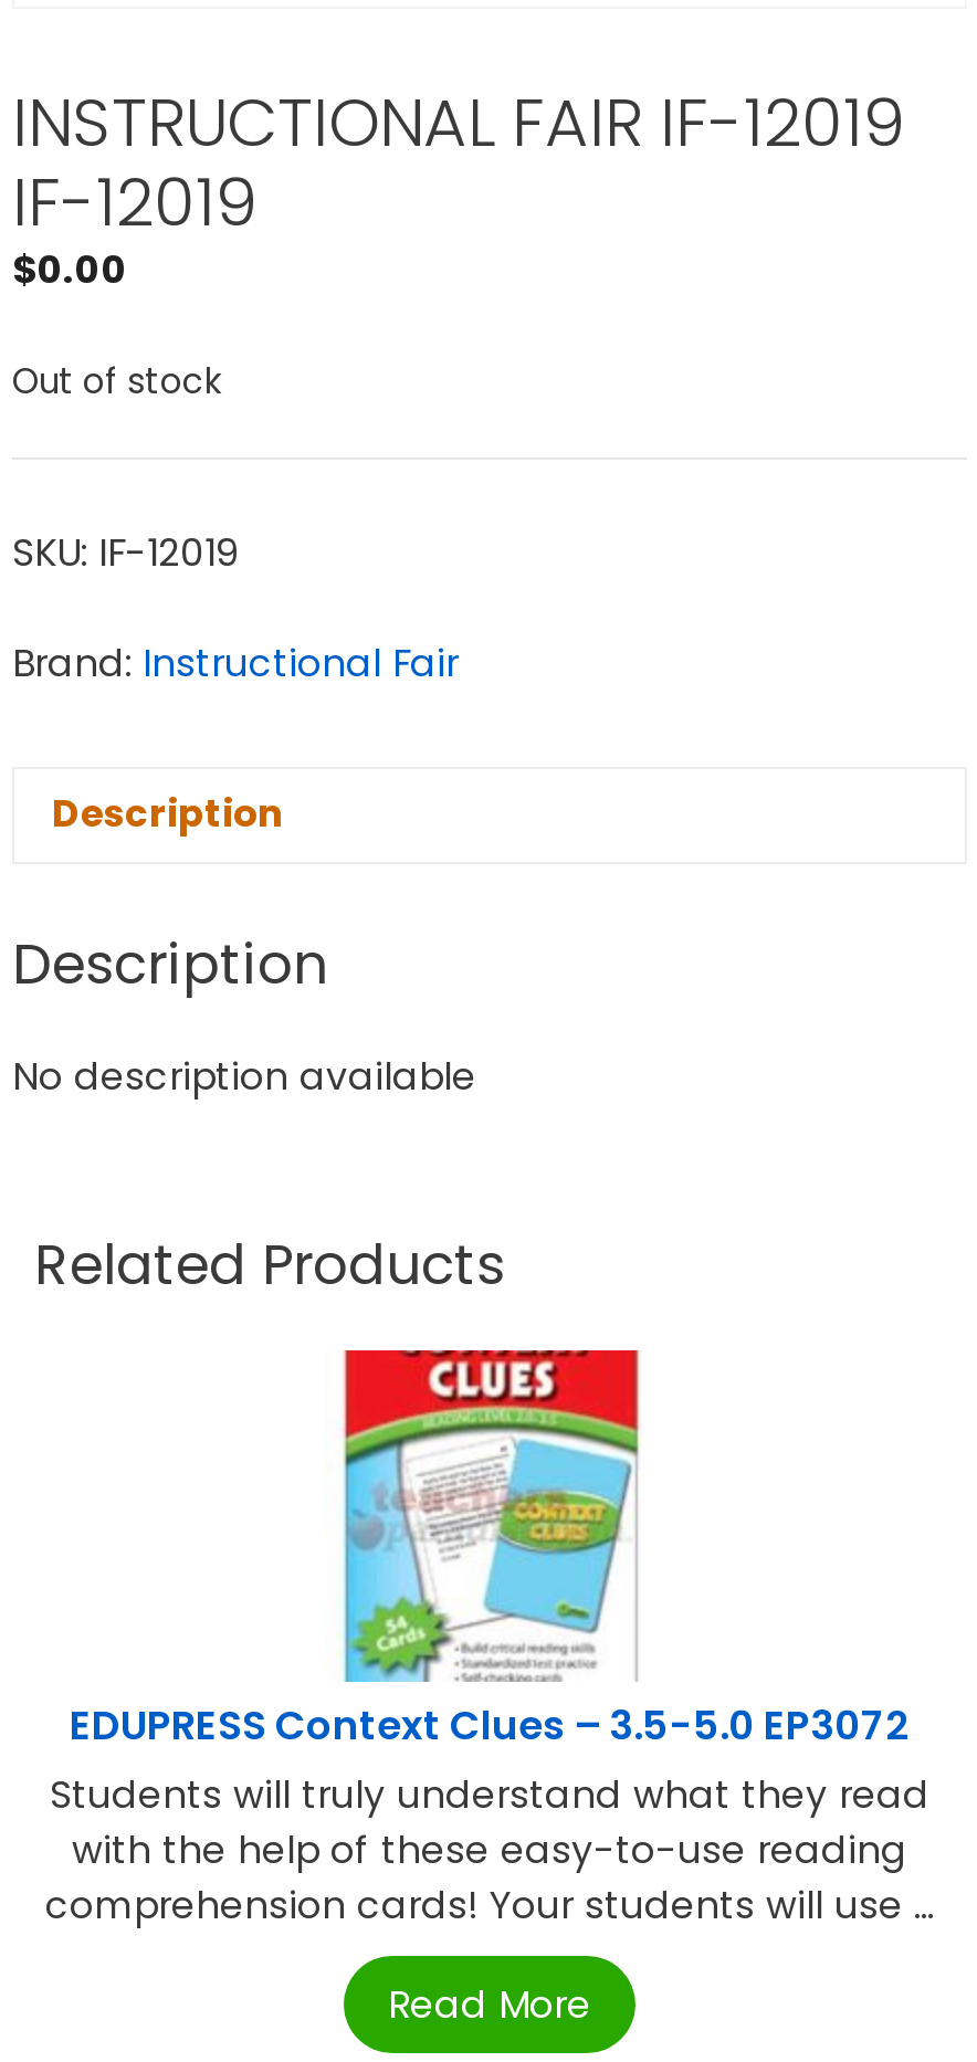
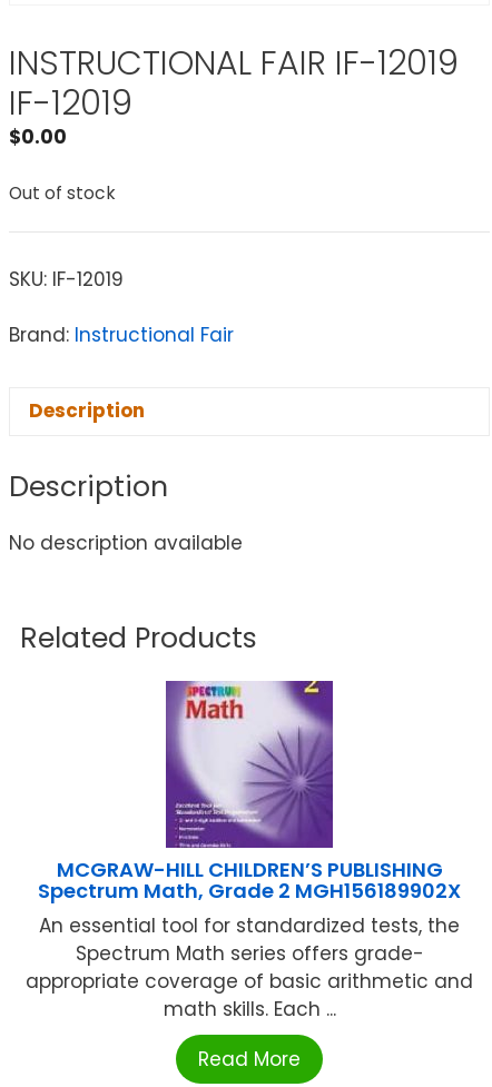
[324,1348,655,1585] [image] -> [165,680,334,848] [image]
[45,1698,934,1933] EDUPRESS Context Clues – 3.5-5.0 EP3072 | Students will truly understand what they read | with the help of these easy-to-use reading | comprehension cards! Your students will use ... -> [26,856,473,1023] MCGRAW-HILL CHILDREN’S PUBLISHING | Spectrum Math, Grade 2 MGH156189902X | An essential tool for standardized tests, the | Spectrum Math series offers grade- | appropriate coverage of basic arithmetic and | math skills. Each ...

